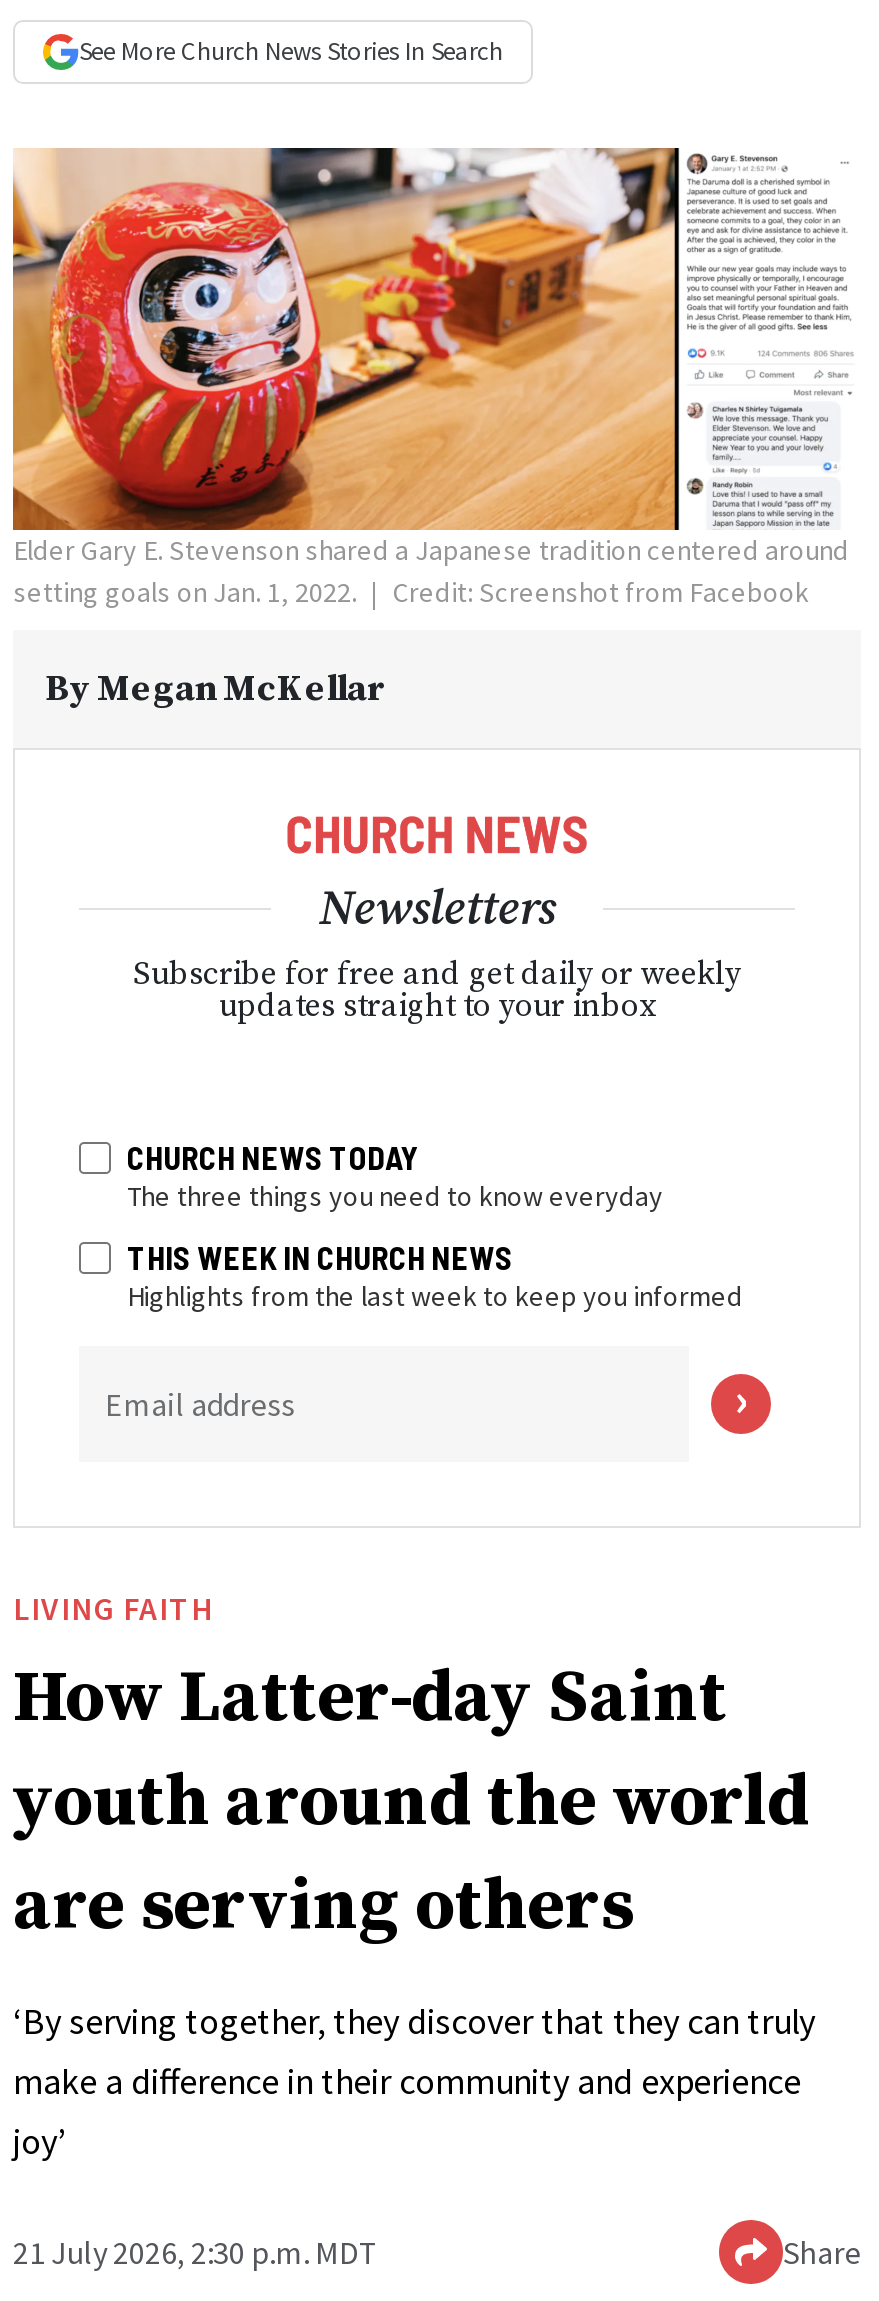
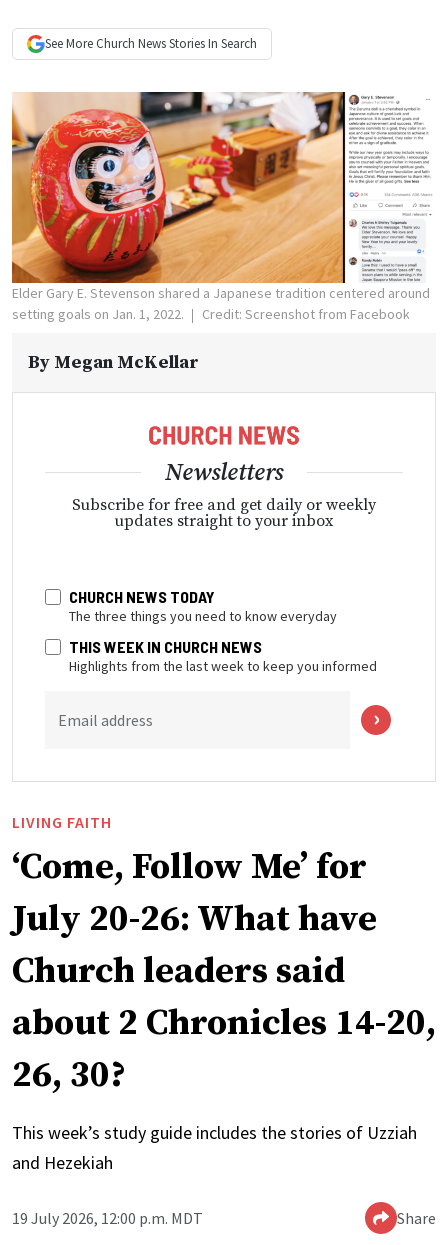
[13,1654,809,1952] How Latter-day Saint | youth around the world | are serving others -> [12,845,436,1098] ‘Come, Follow Me’ for | July 20-26: What have | Church leaders said | about 2 Chronicles 14-20, | 26, 30?
[13,1998,815,2164] ‘By serving together, they discover that they can truly | make a difference in their community and experience | joy’ -> [12,1121,417,1174] This week’s study guide includes the stories of Uzziah | and Hezekiah
[13,2232,379,2272] 21 July 2026, 2:30 p.m. MDT -> [12,1208,203,1228] 19 July 2026, 12:00 p.m. MDT

